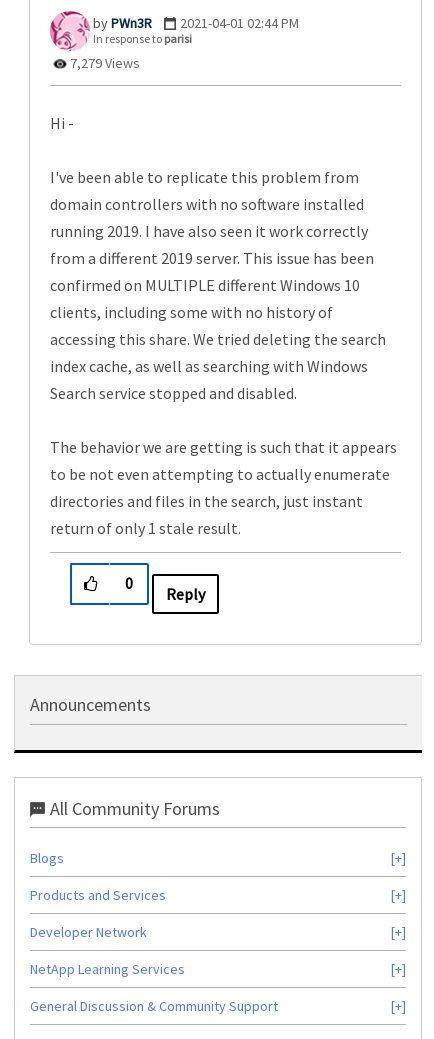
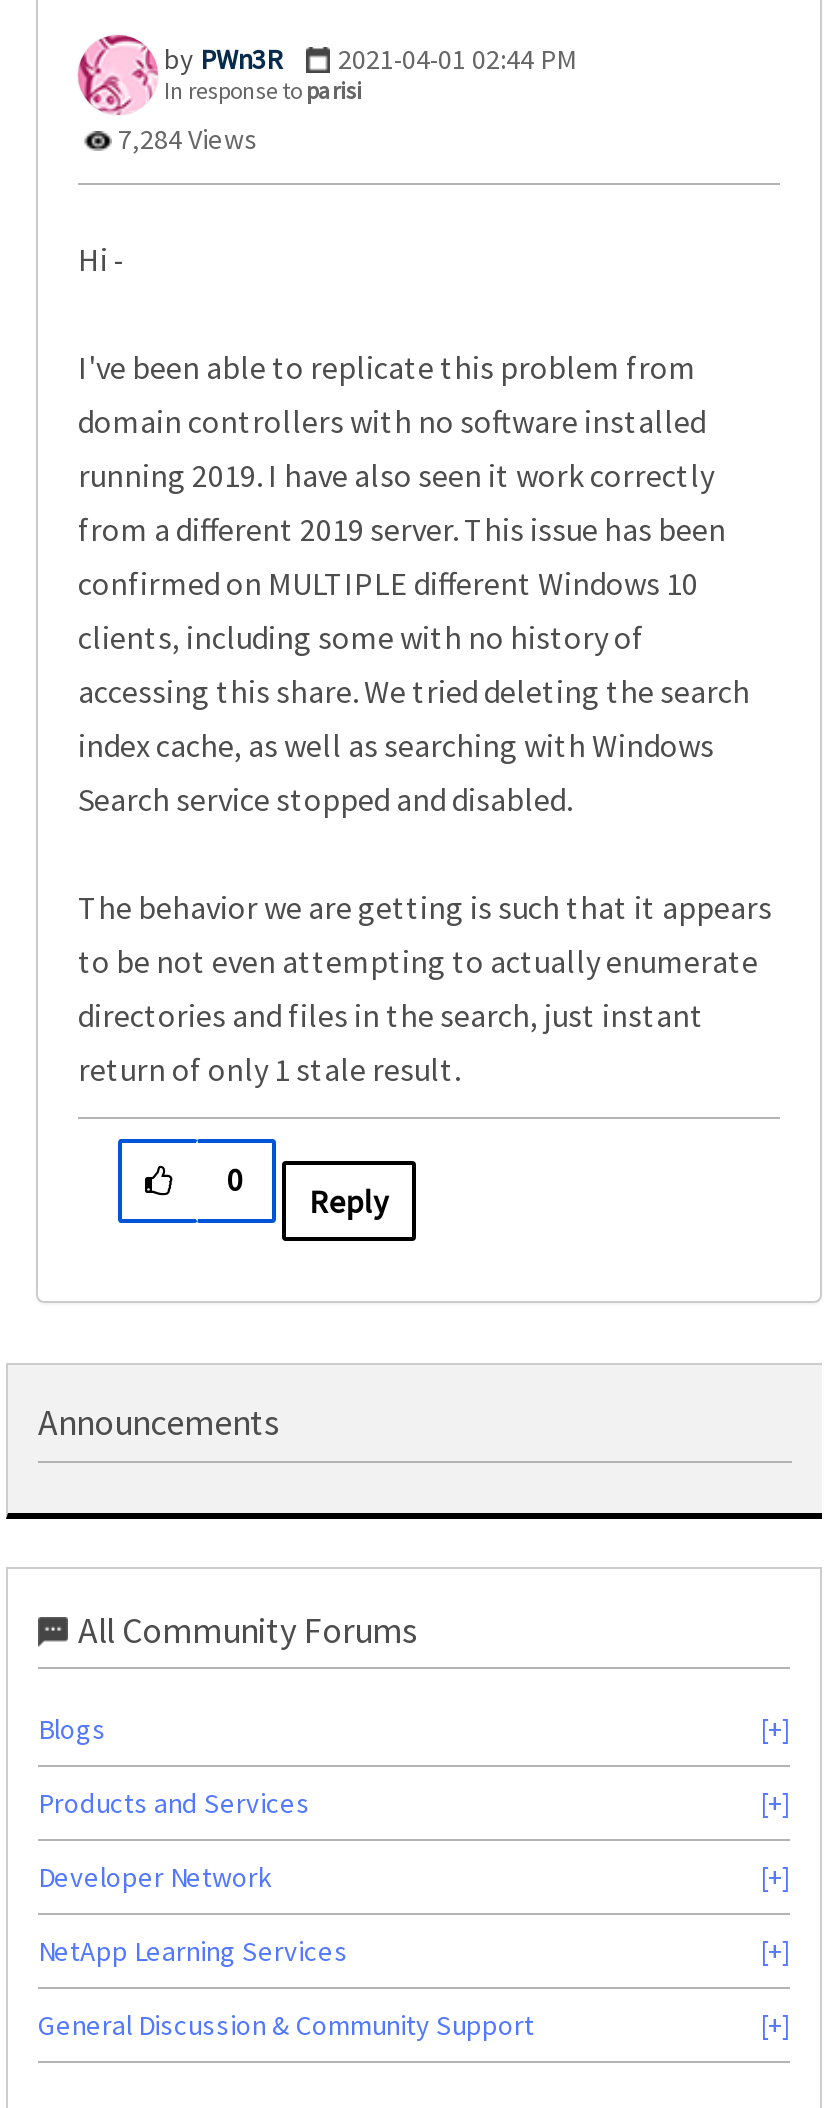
[67,54,140,72] 7,279 Views -> [112,121,258,157] 7,284 Views

